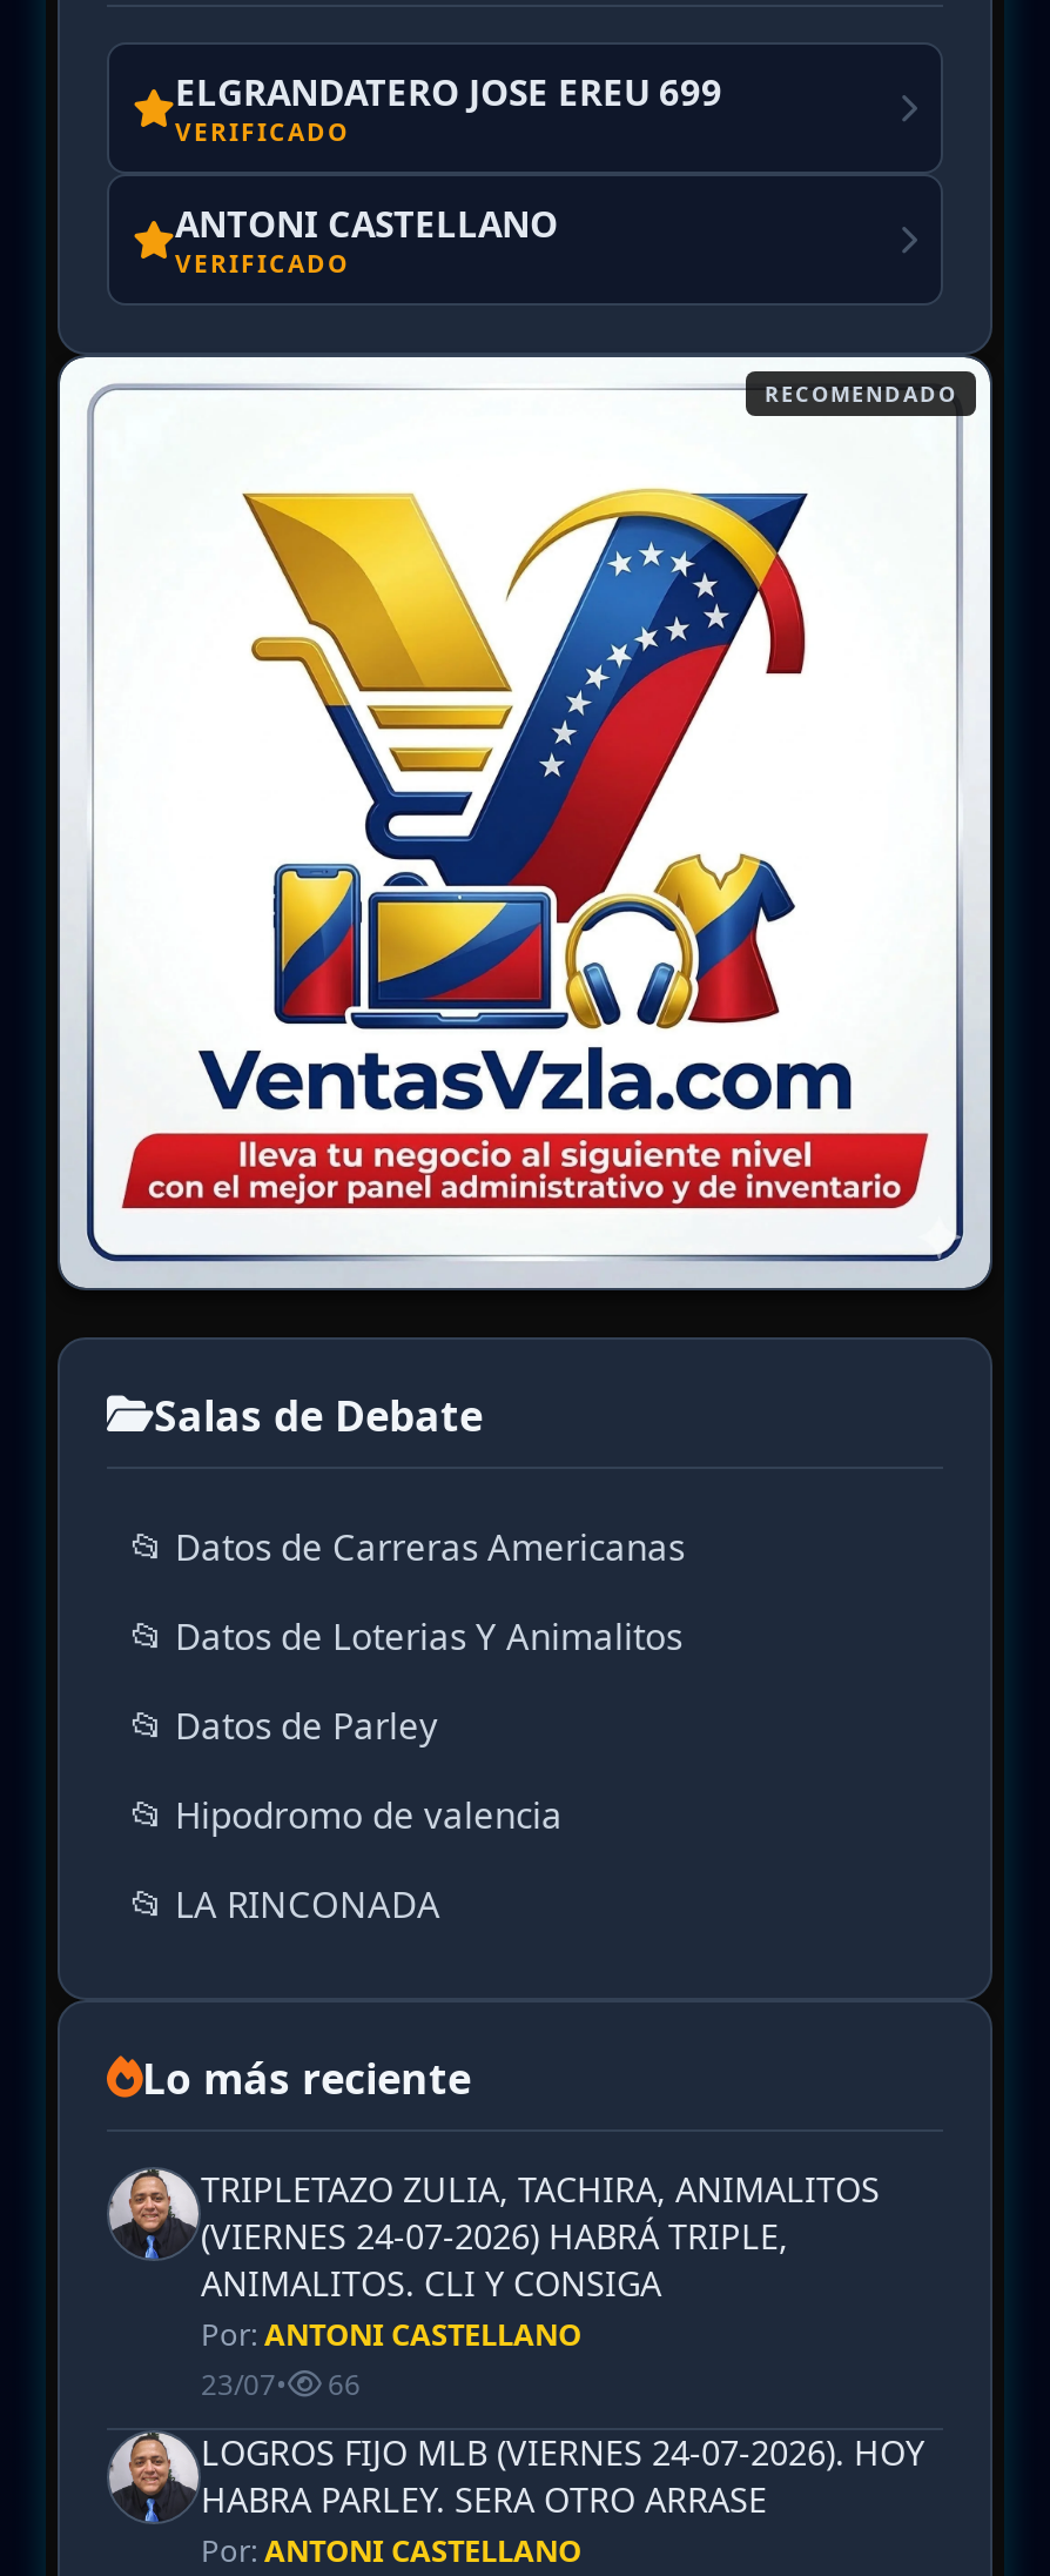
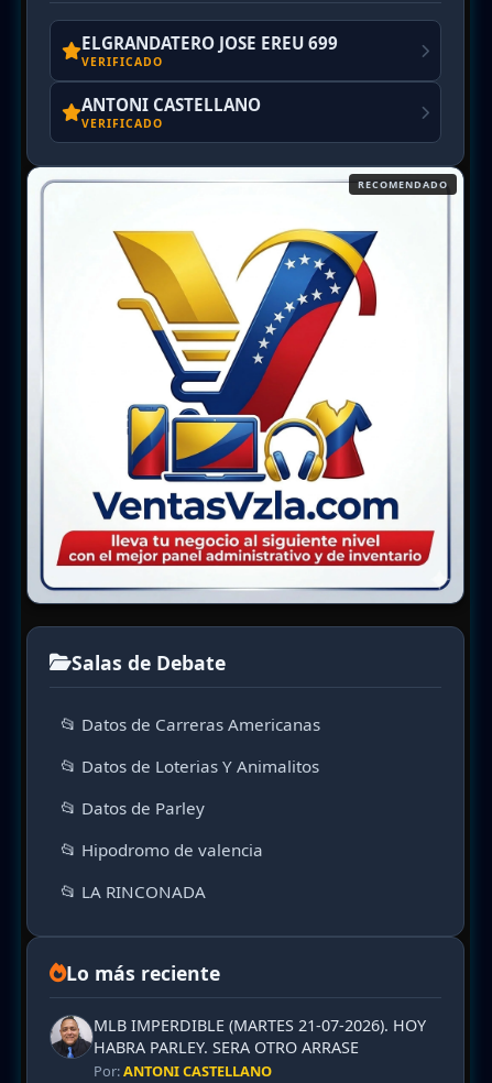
[201,2166,924,2474] TRIPLETAZO ZULIA, TACHIRA, ANIMALITOS | (VIERNES 24-07-2026) HABRÁ TRIPLE, | ANIMALITOS. CLI Y CONSIGA | Por: ANTONI CASTELLANO | 23/07• | 66 | LOGROS FIJO MLB (VIERNES 24-07-2026). HOY -> [94,1014,426,1035] MLB IMPERDIBLE (MARTES 21-07-2026). HOY

